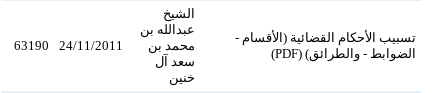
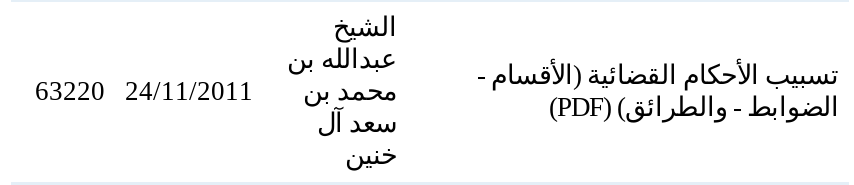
[14,38,49,53] 63190 -> [35,76,105,106] 63220

